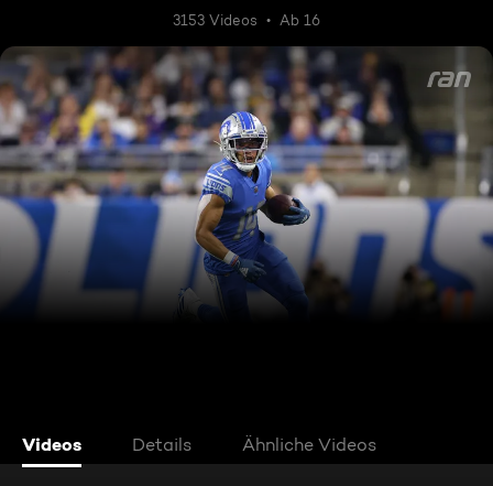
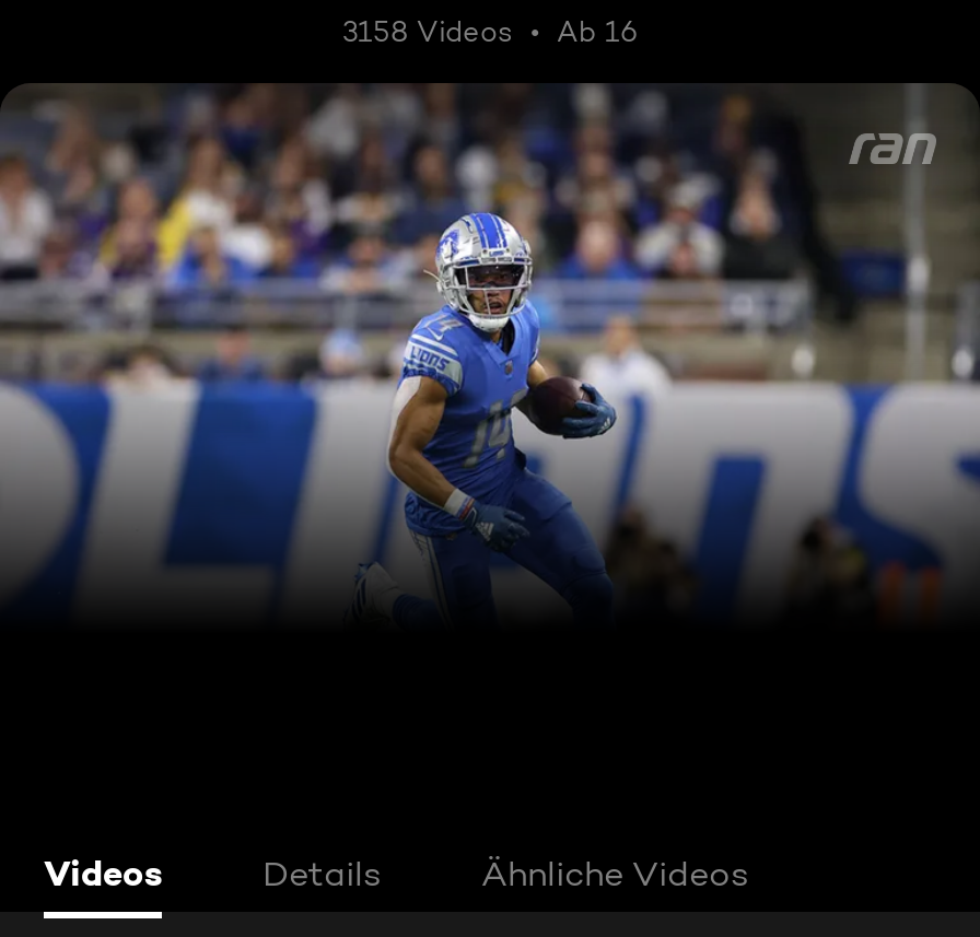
[173,10,320,28] 3153 Videos Ab 16 -> [342,12,638,47] 3158 Videos Ab 16

